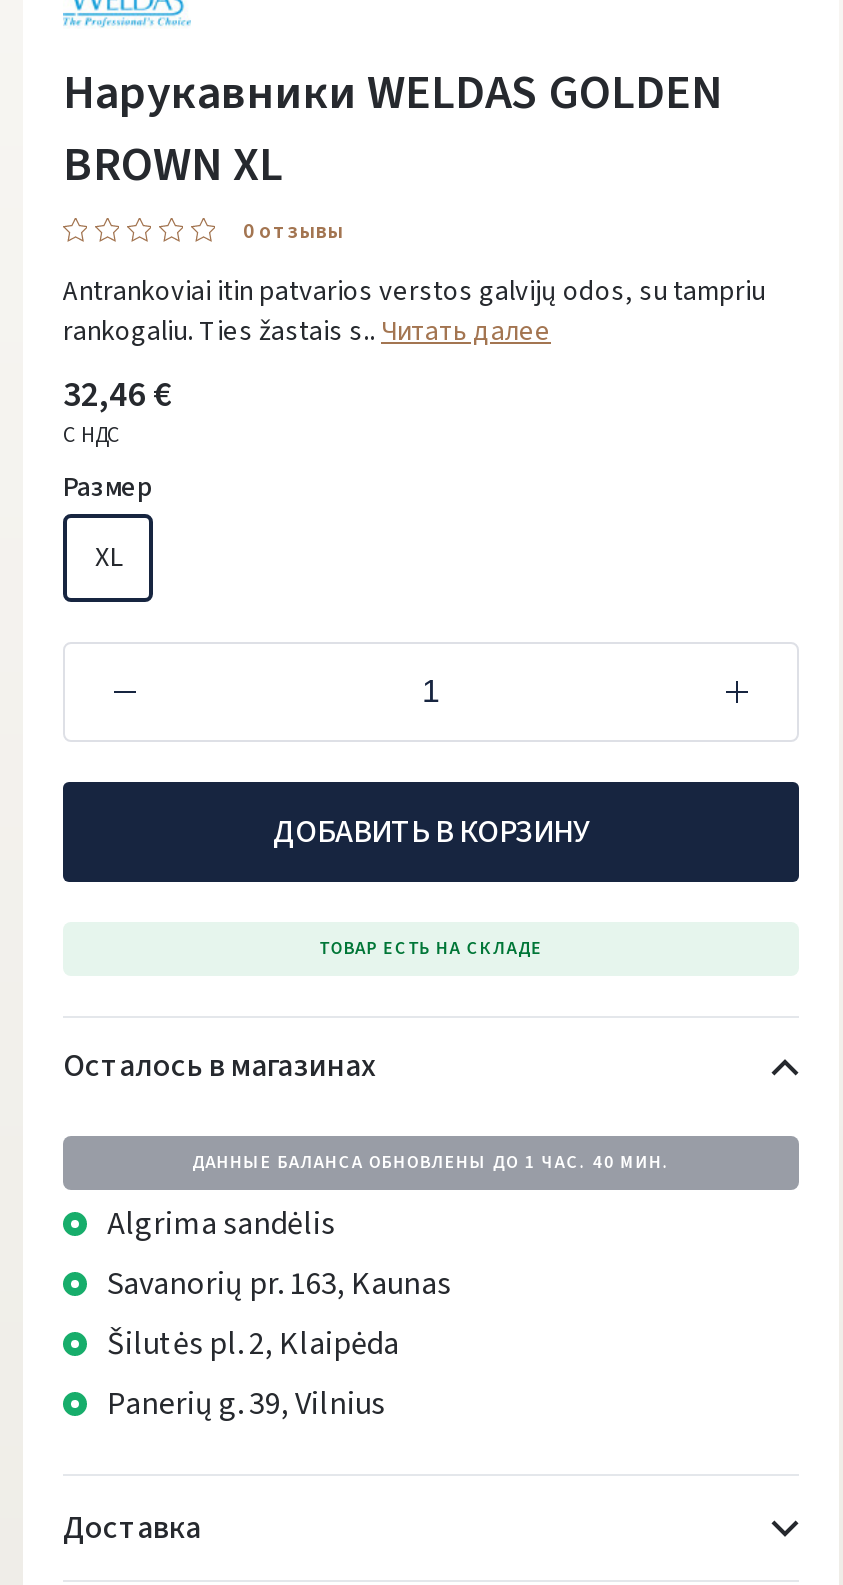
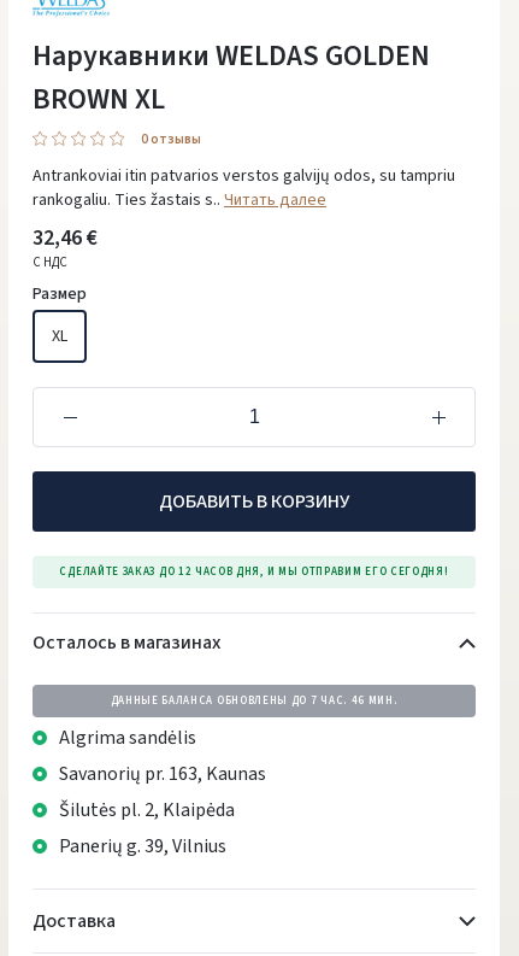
[319,936,543,962] ТОВАР ЕСТЬ НА СКЛАДЕ -> [60,564,449,580] СДЕЛАЙТЕ ЗАКАЗ ДО 12 ЧАСОВ ДНЯ, И МЫ ОТПРАВИМ ЕГО СЕГОДНЯ!
[192,1150,670,1176] ДАННЫЕ БАЛАНСА ОБНОВЛЕНЫ ДО 1 ЧАС. 40 МИН. -> [110,693,398,709] ДАННЫЕ БАЛАНСА ОБНОВЛЕНЫ ДО 7 ЧАС. 46 МИН.

